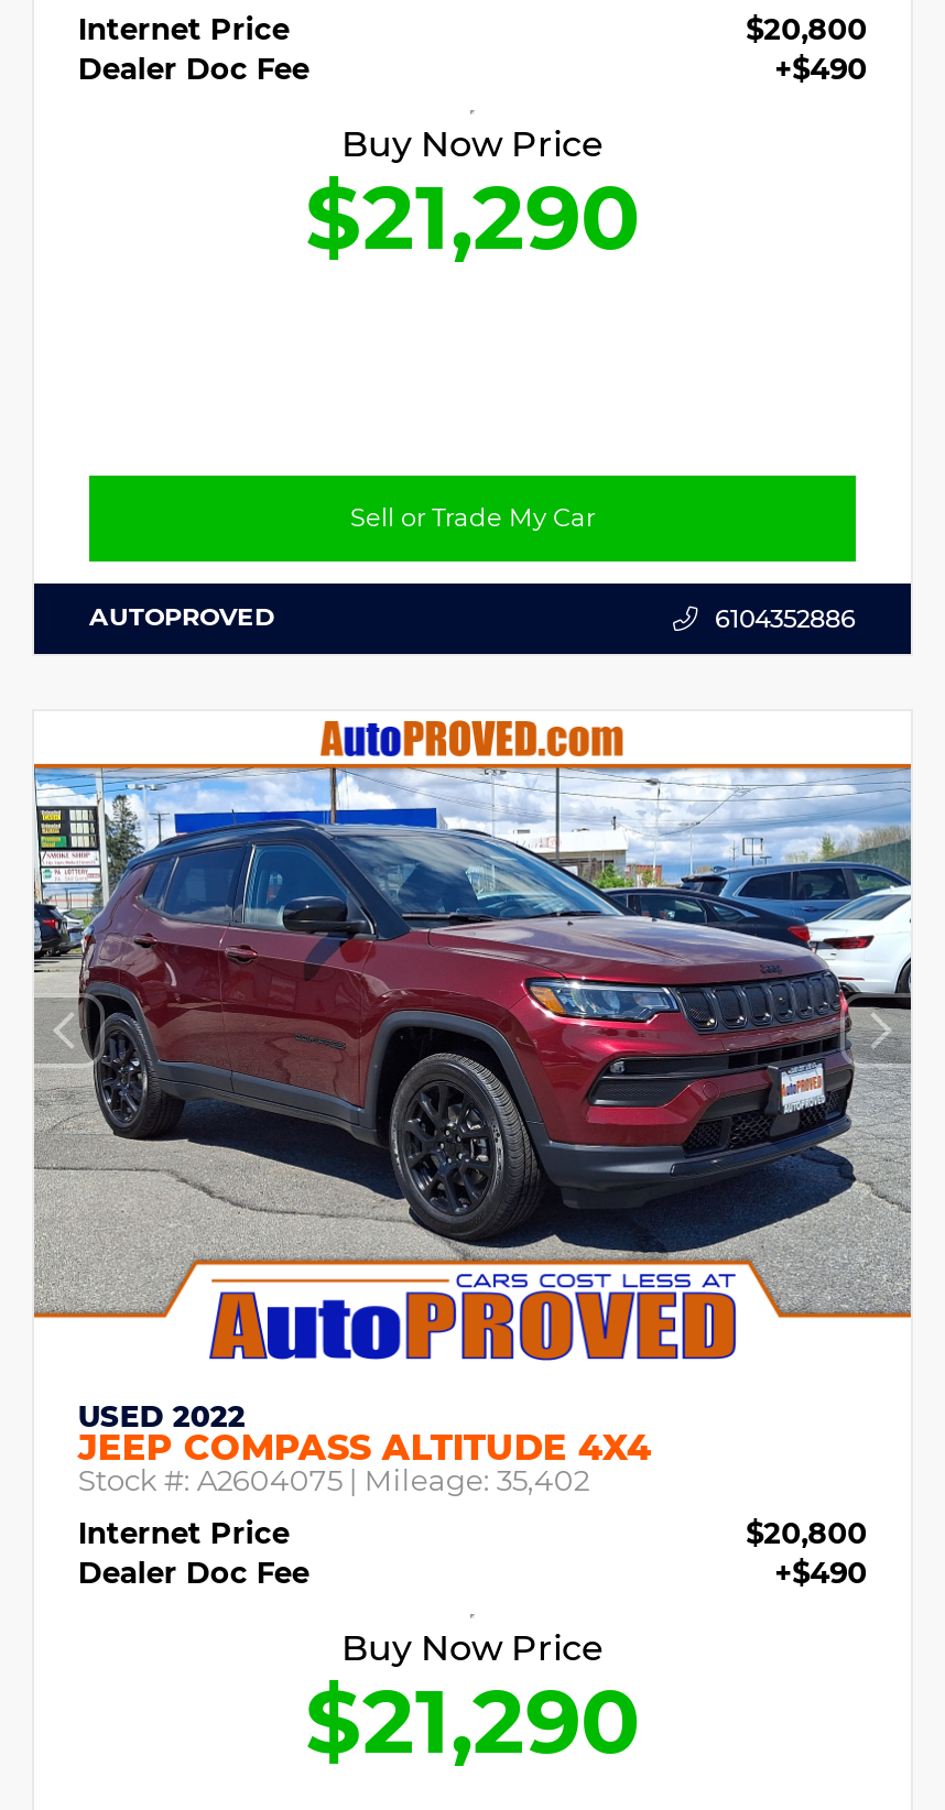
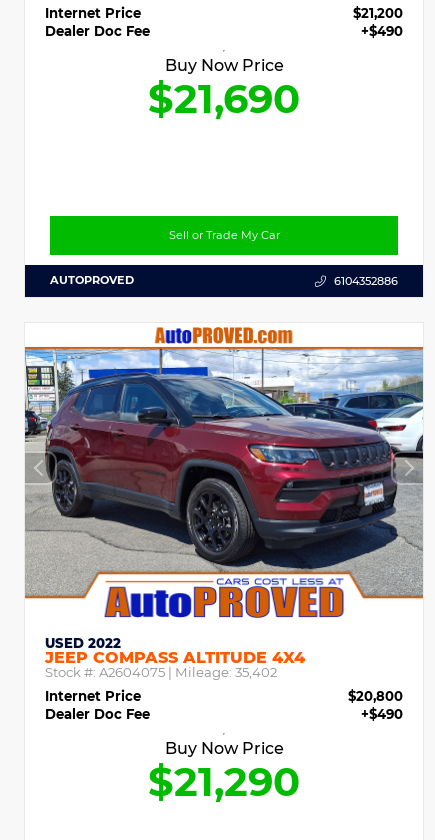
[746,10,867,45] $20,800 -> [353,4,403,20] $21,200
[305,162,640,270] $21,290 -> [148,74,300,123] $21,690

